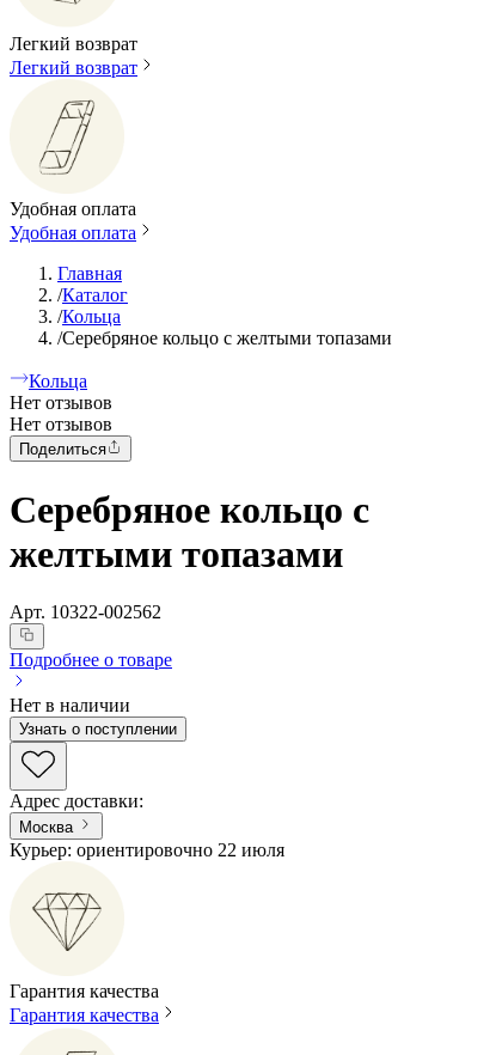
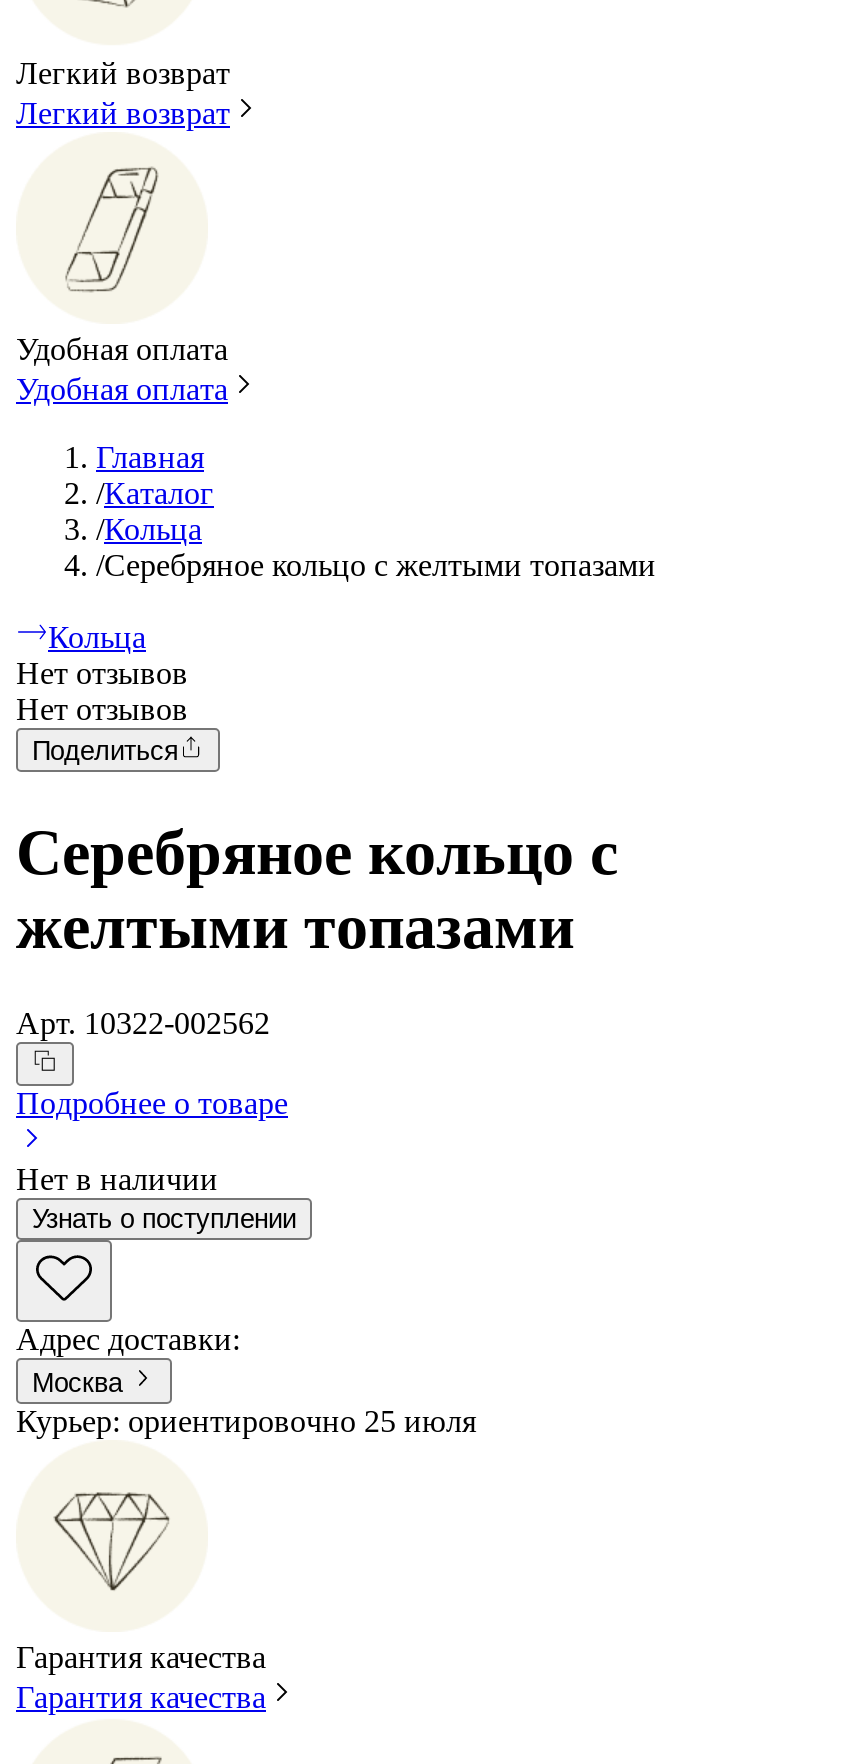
[10,839,284,860] Курьер: ориентировочно 22 июля -> [16,1404,476,1438] Курьер: ориентировочно 25 июля

